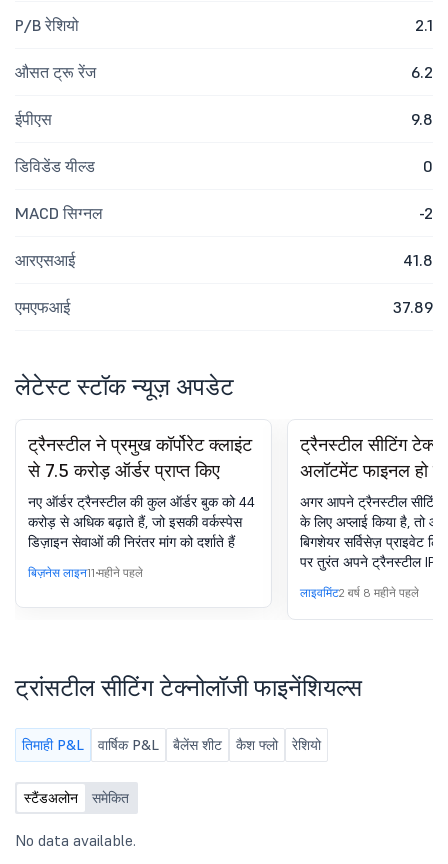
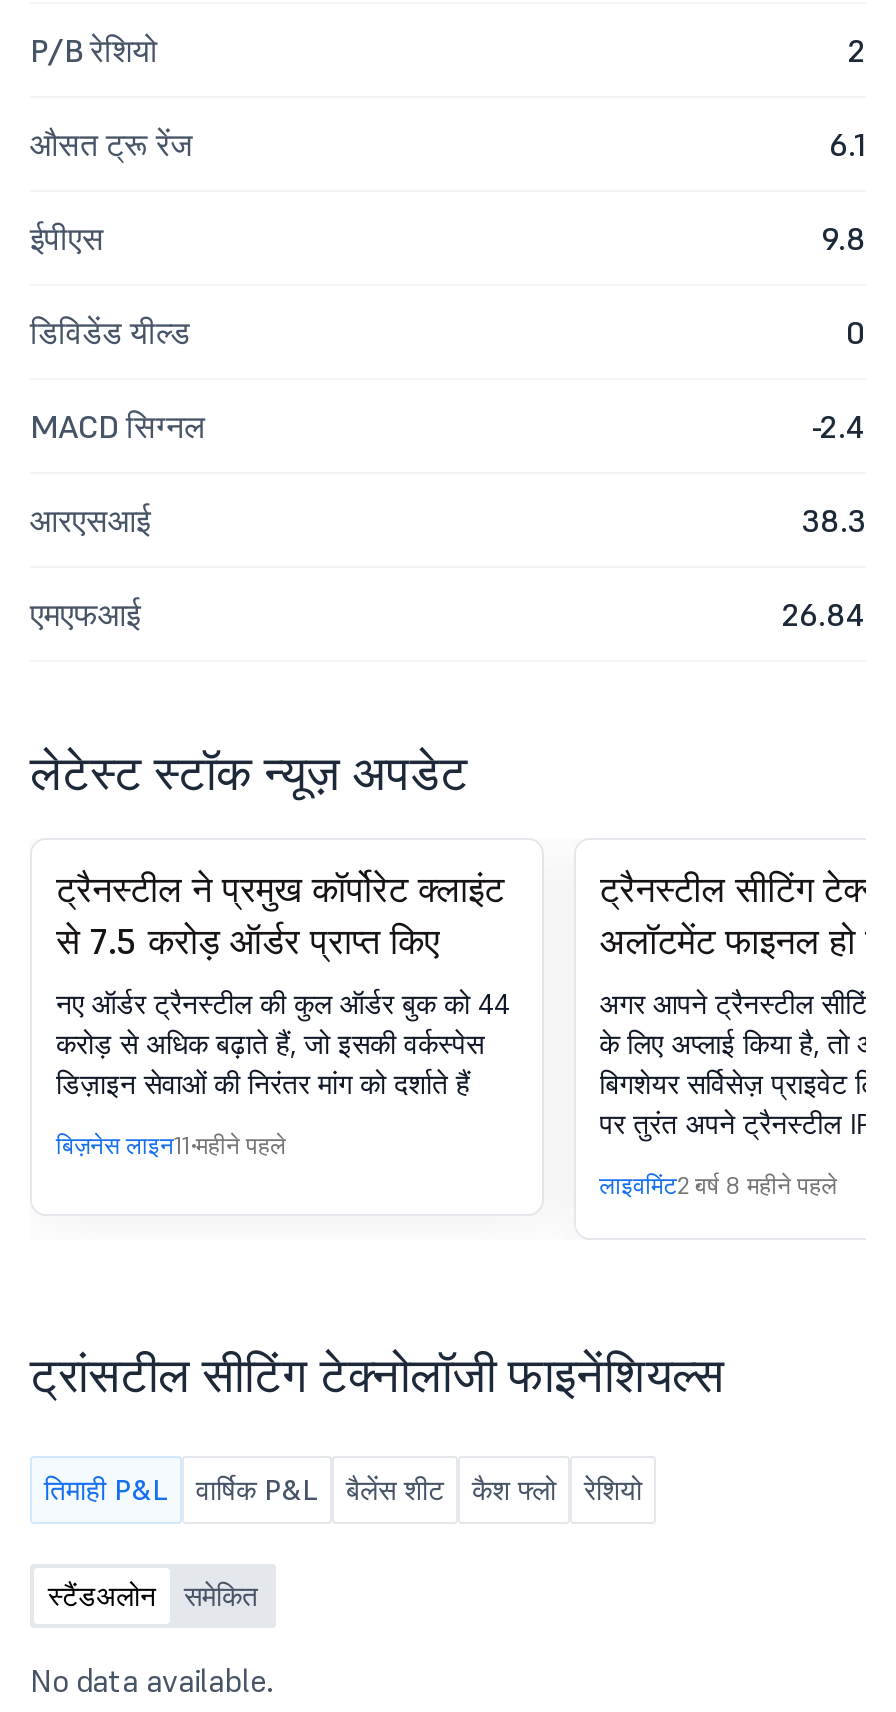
[415,15,433,35] 2.1 -> [848,30,866,70] 2
[411,62,433,82] 6.2 -> [830,124,866,164] 6.1
[419,203,433,223] -2 -> [810,406,866,446] -2.4
[403,250,433,270] 41.8 -> [802,500,866,540] 38.3
[393,297,433,317] 37.89 -> [782,594,866,634] 26.84

